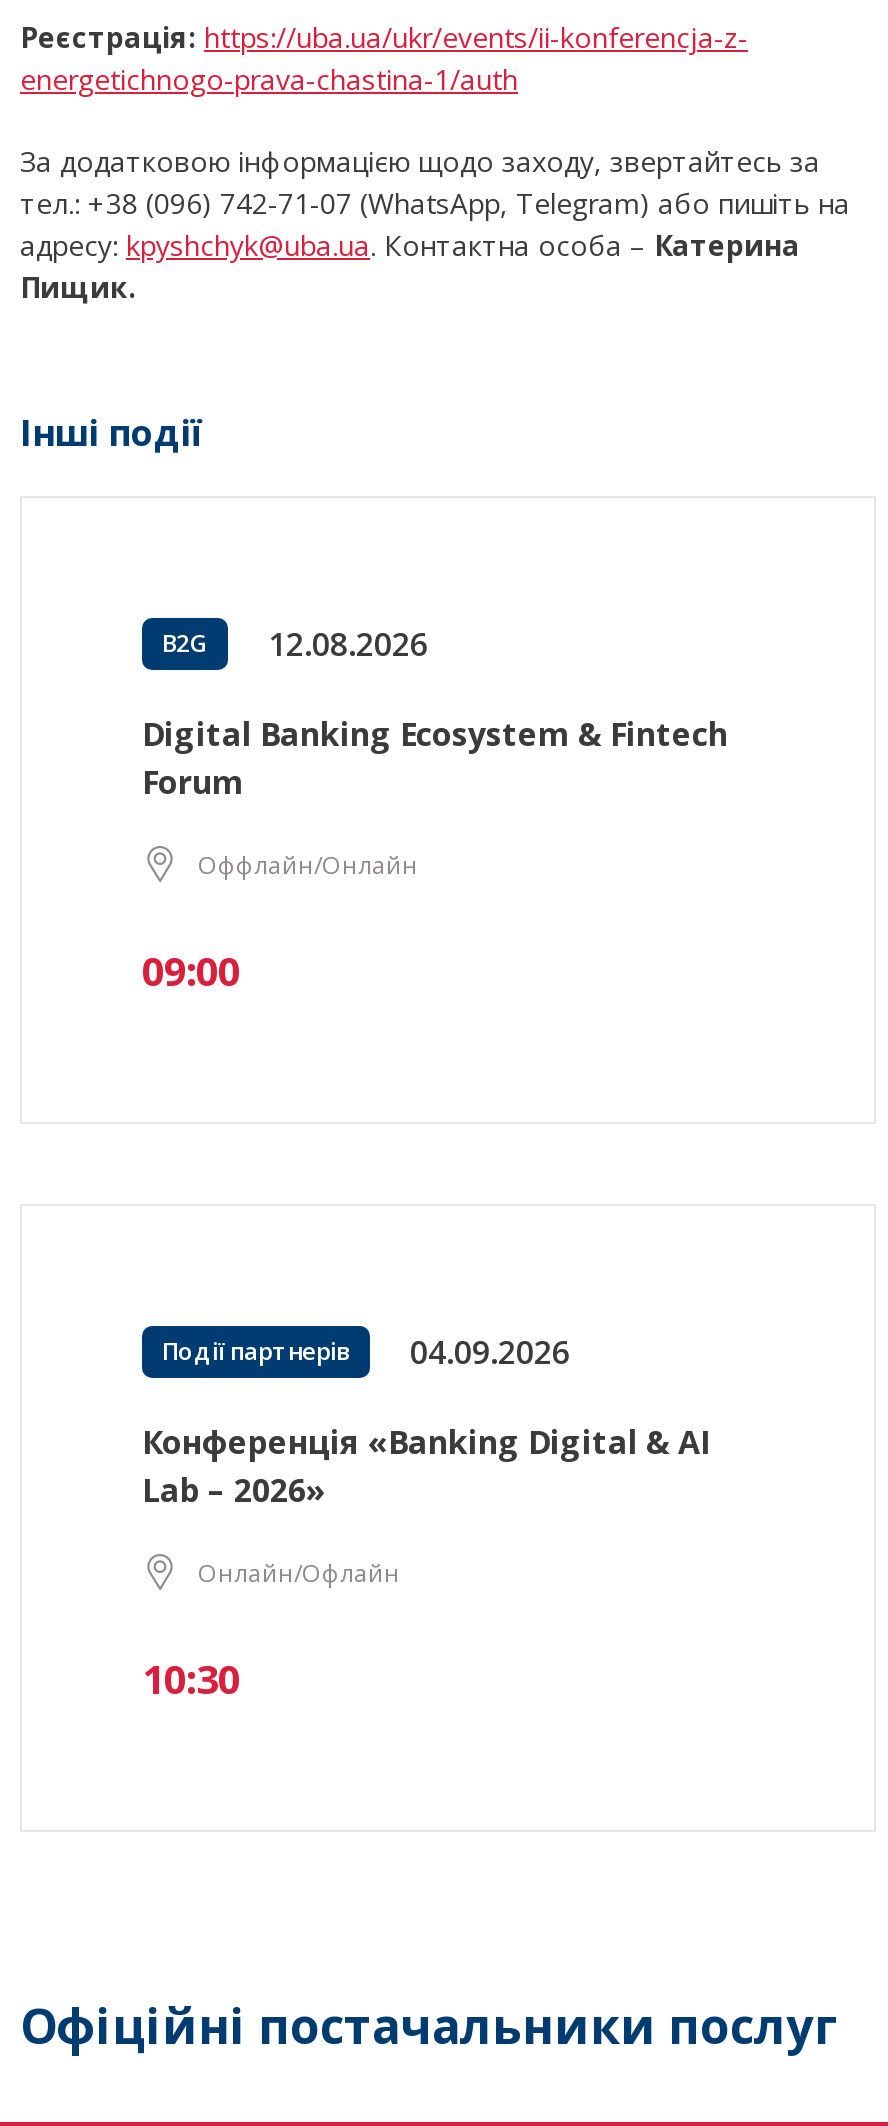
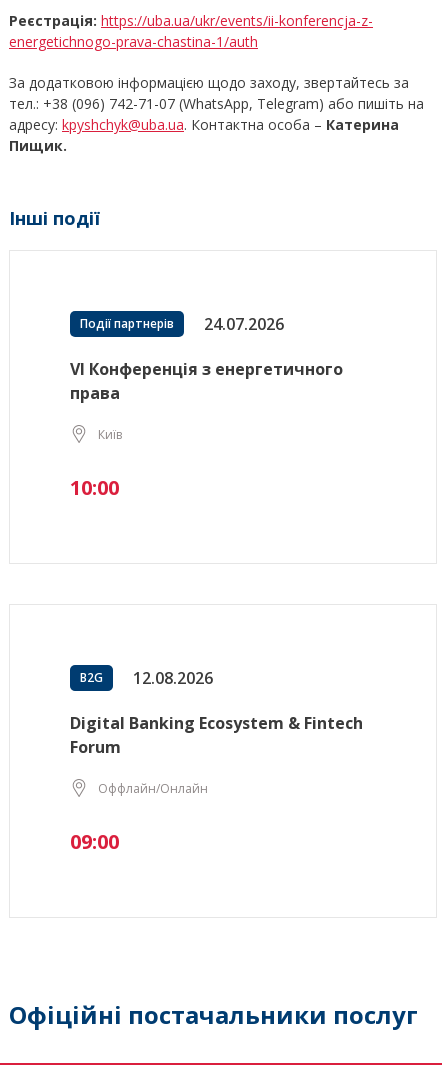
none -> [70,313,343,501] 24.07.2026 | VI Конференція з енергетичного | права | Київ | 10:00
moved [142,623,728,999] -> [70,667,363,855]: B2G | 12.08.2026 | Digital Banking Ecosystem & Fintech | Forum | Оффлайн/Онлайн | 09:00
[142,1331,710,1707] 04.09.2026 | Конференція «Banking Digital & AI | Lab – 2026» | Онлайн/Офлайн | 10:30 -> none
moved [162,1335,350,1369] -> [80,315,174,332]: Події партнерів

